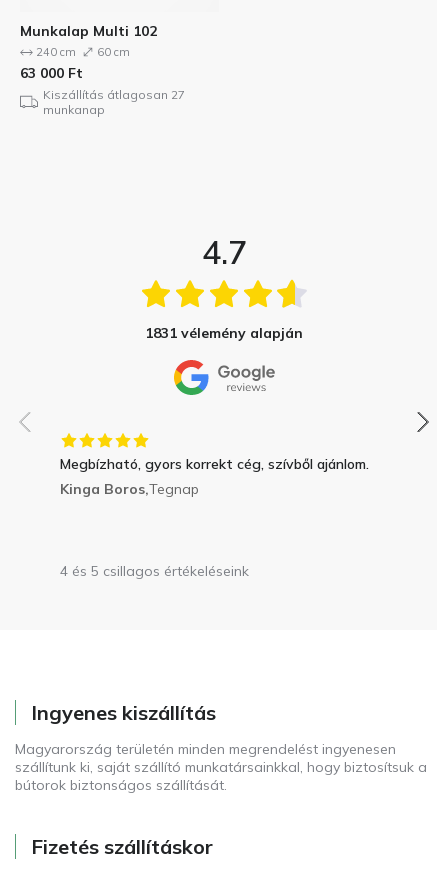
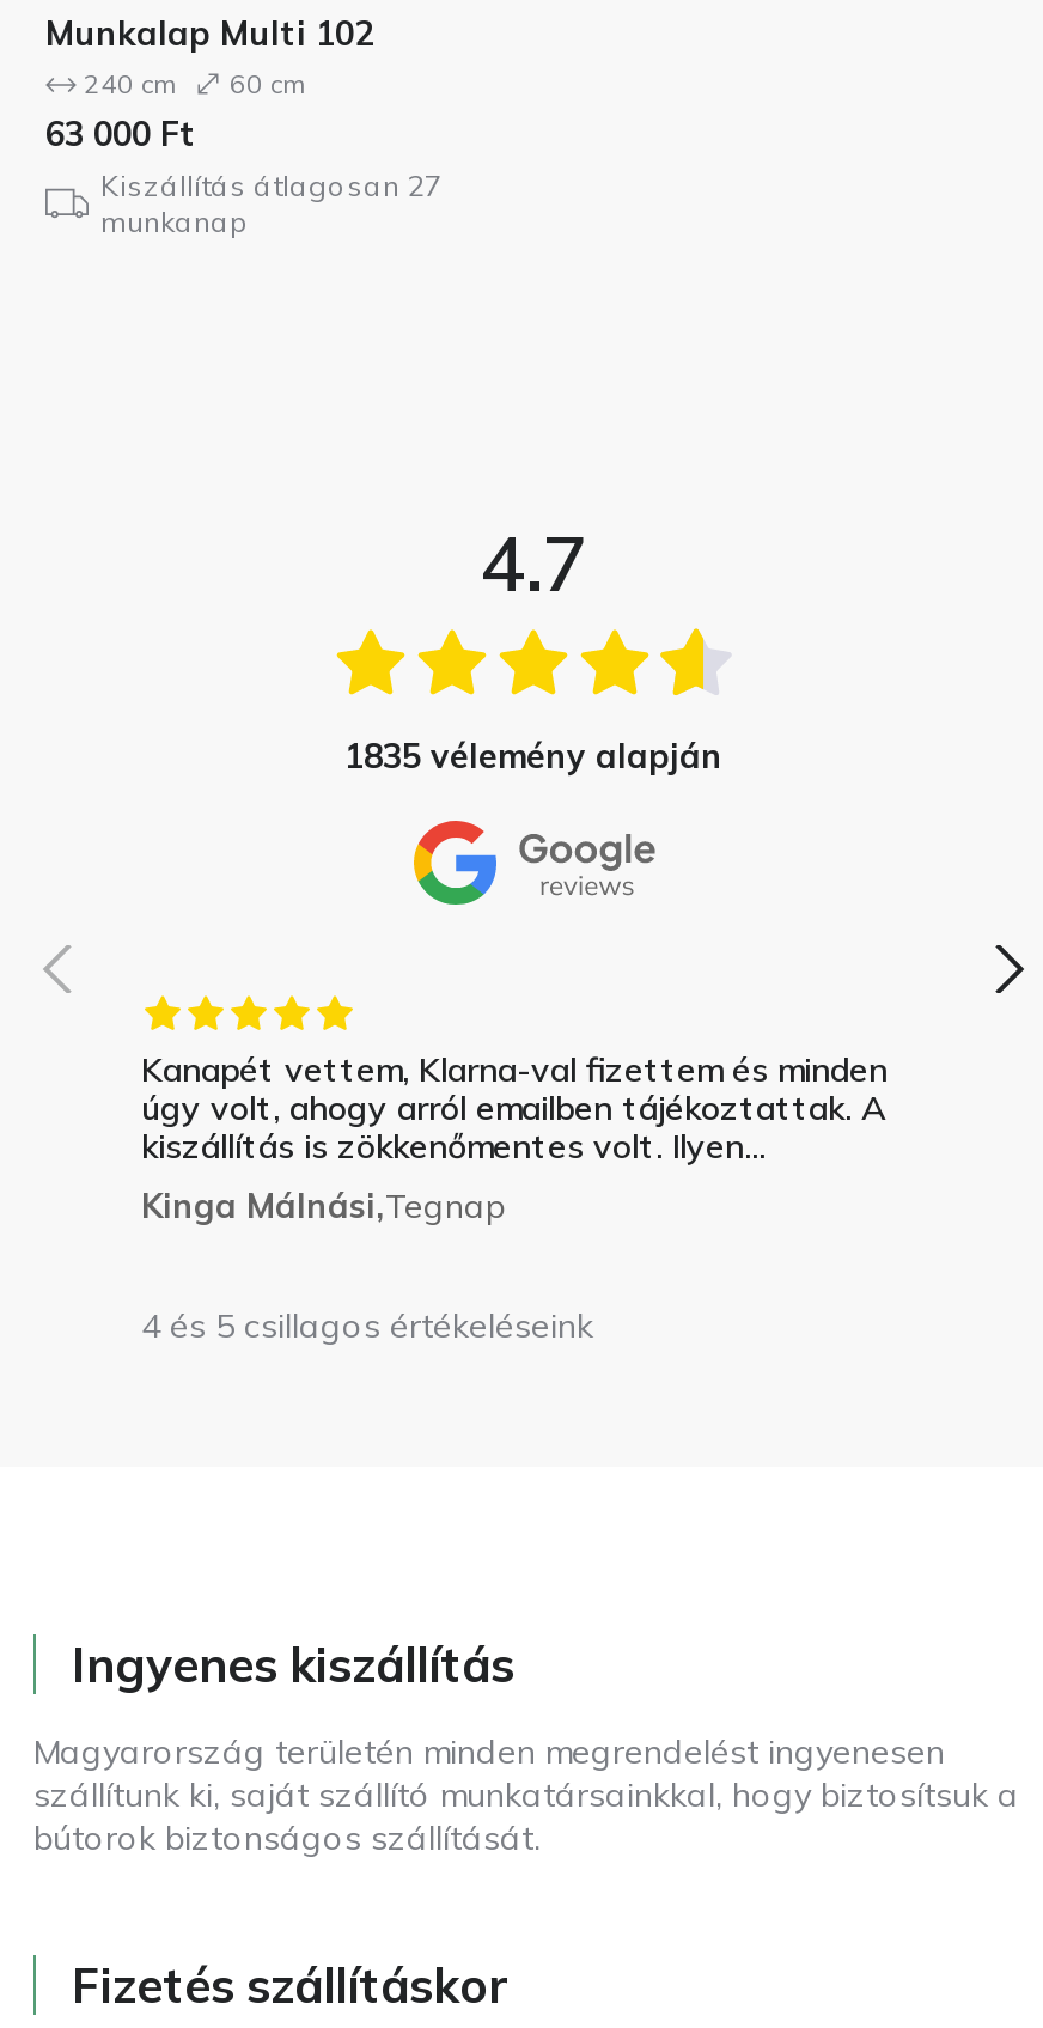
[145,324,303,342] 1831 vélemény alapján -> [344,736,722,779] 1835 vélemény alapján
[60,455,369,498] Megbízható, gyors korrekt cég, szívből ajánlom. | Kinga Boros,Tegnap -> [141,1049,888,1229] Kanapét vettem, Klarna-val fizettem és minden | úgy volt, ahogy arról emailben tájékoztattak. A | kiszállítás is zökkenőmentes volt. Ilyen... | Kinga Málnási,Tegnap

